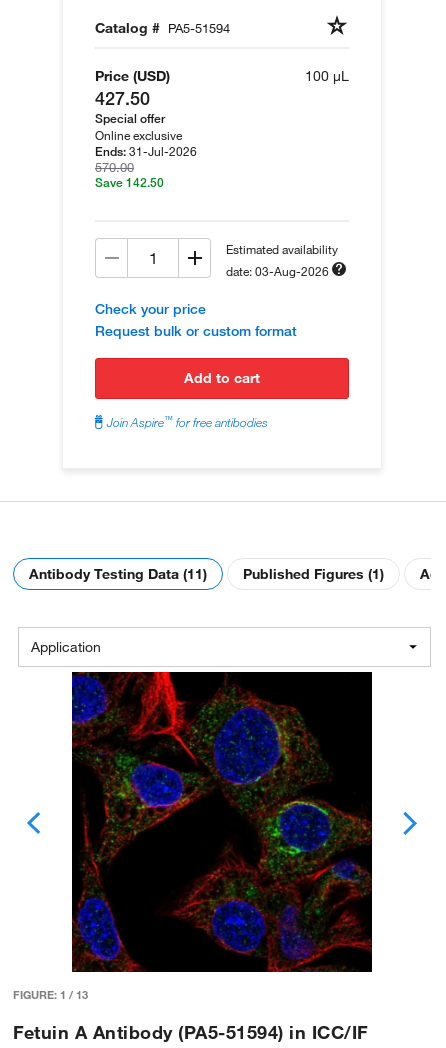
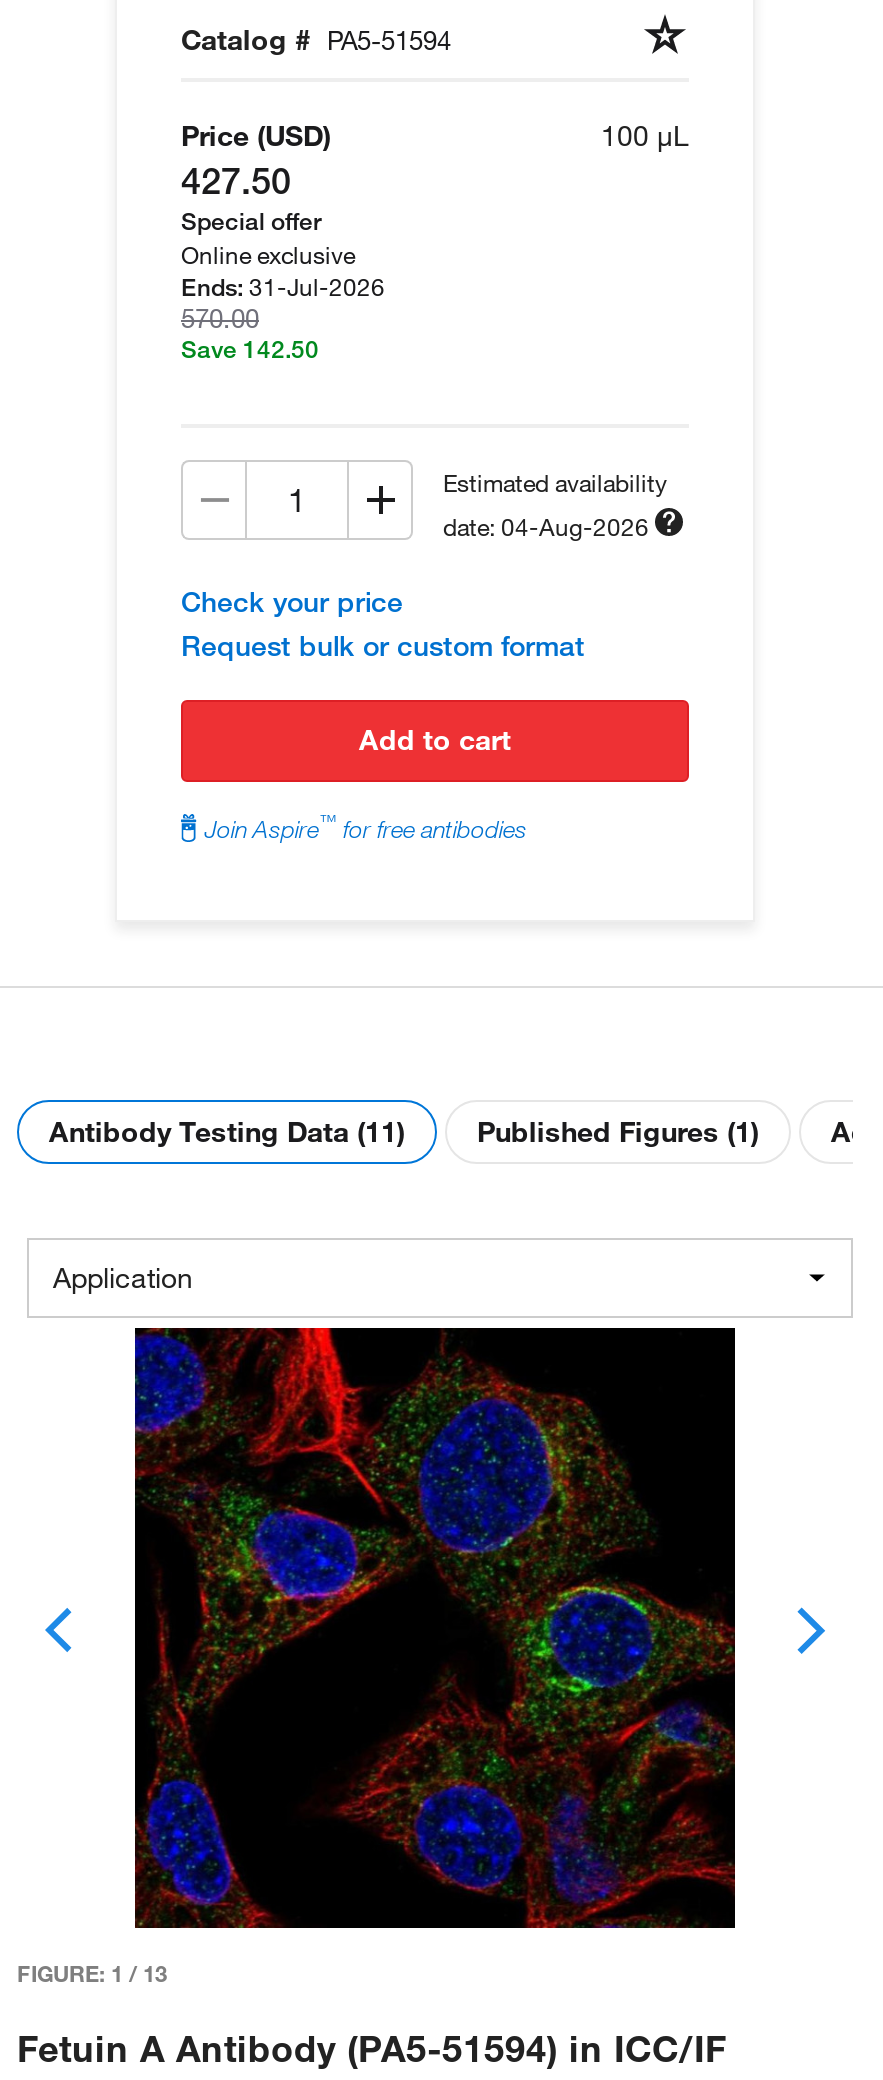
[226,263,329,279] date: 03-Aug-2026 -> [443,510,649,542] date: 04-Aug-2026

